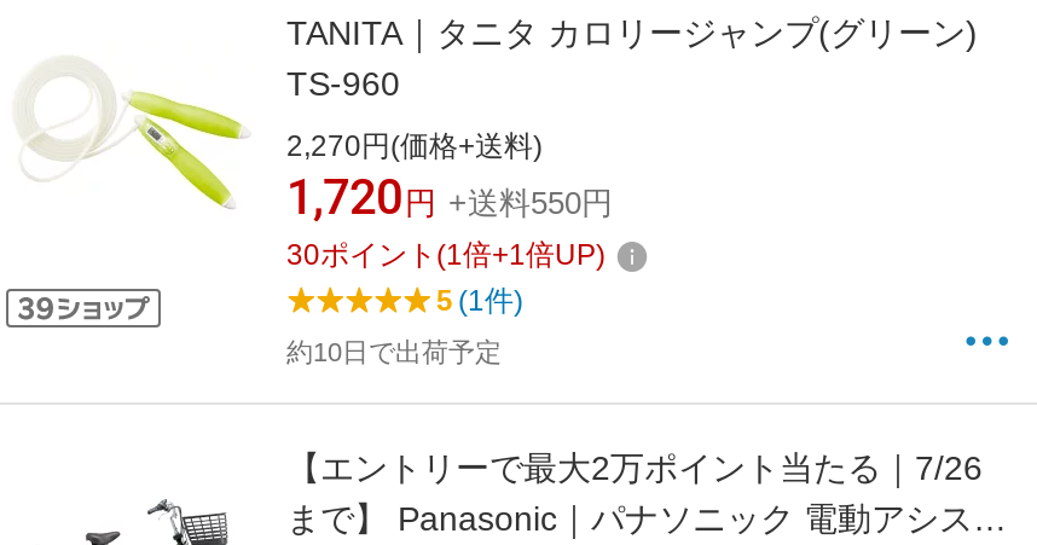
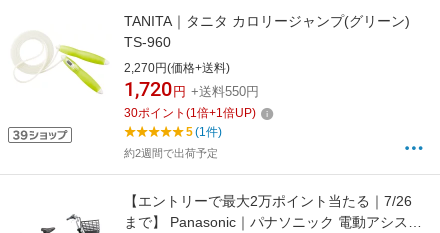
[286,337,502,366] 約10日で出荷予定 -> [124,147,218,159] 約2週間で出荷予定

